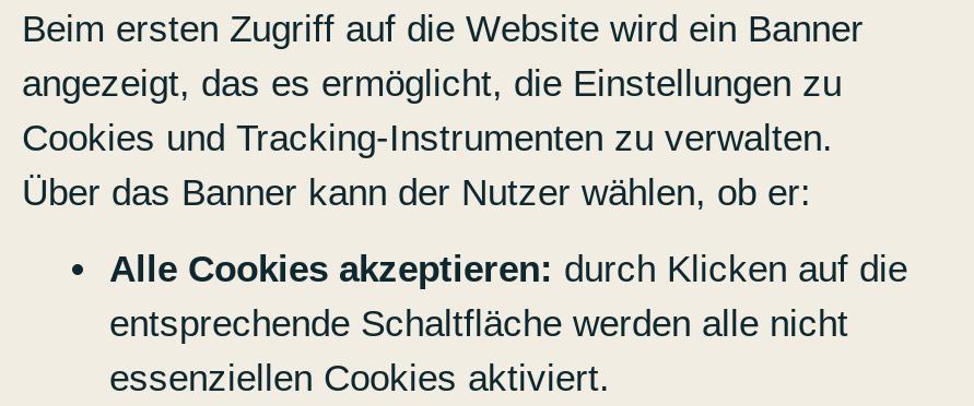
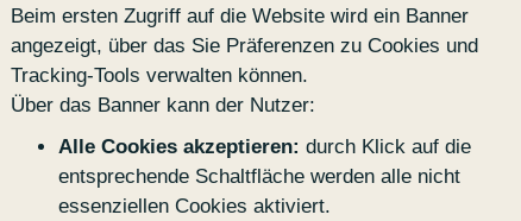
[22,62,842,213] angezeigt, das es ermöglicht, die Einstellungen zu | Cookies und Tracking-Instrumenten zu verwalten. | Über das Banner kann der Nutzer wählen, ob er: -> [11,34,478,116] angezeigt, über das Sie Präferenzen zu Cookies und | Tracking‑Tools verwalten können. | Über das Banner kann der Nutzer:
[109,248,907,289] Alle Cookies akzeptieren: durch Klicken auf die -> [58,135,471,157] Alle Cookies akzeptieren: durch Klick auf die

